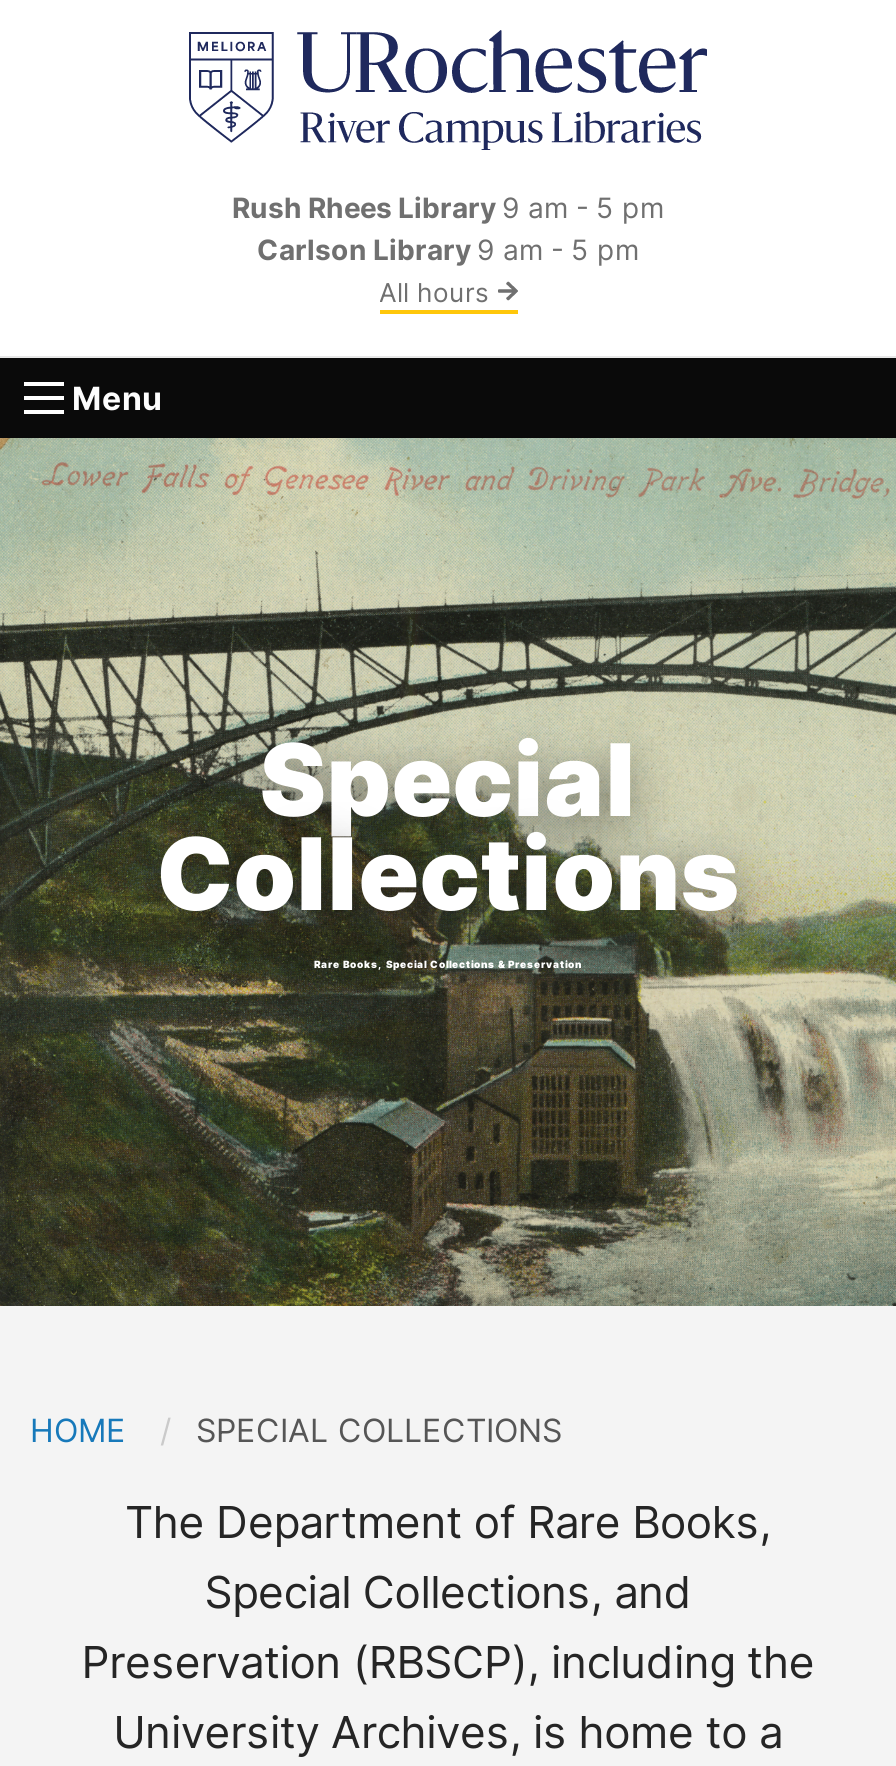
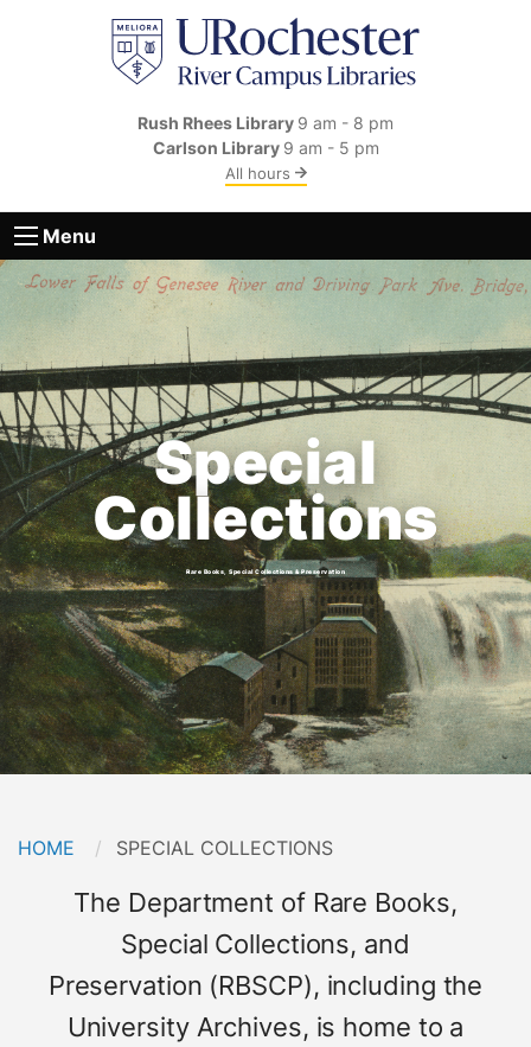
[232,188,664,226] Rush Rhees Library 9 am - 5 pm -> [137,111,394,134] Rush Rhees Library 9 am - 8 pm

